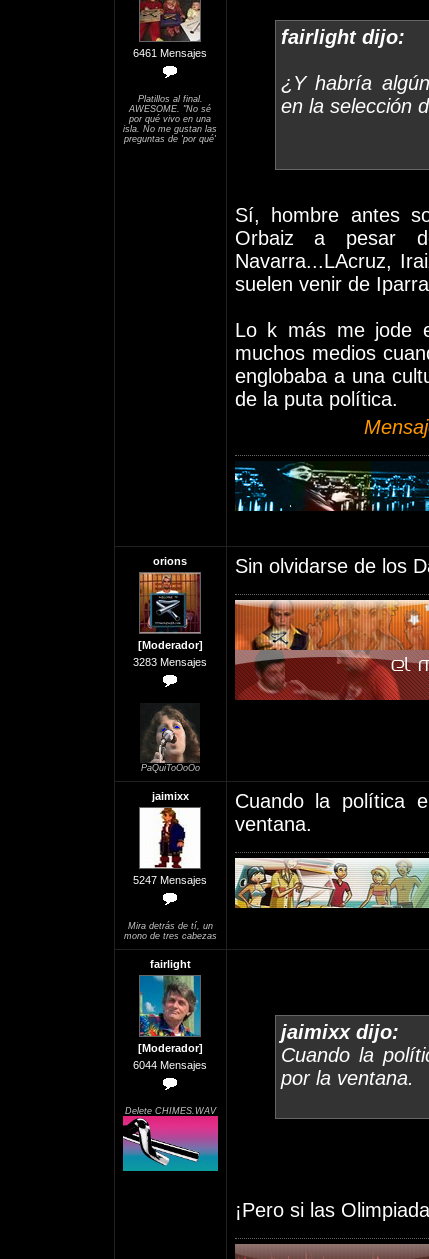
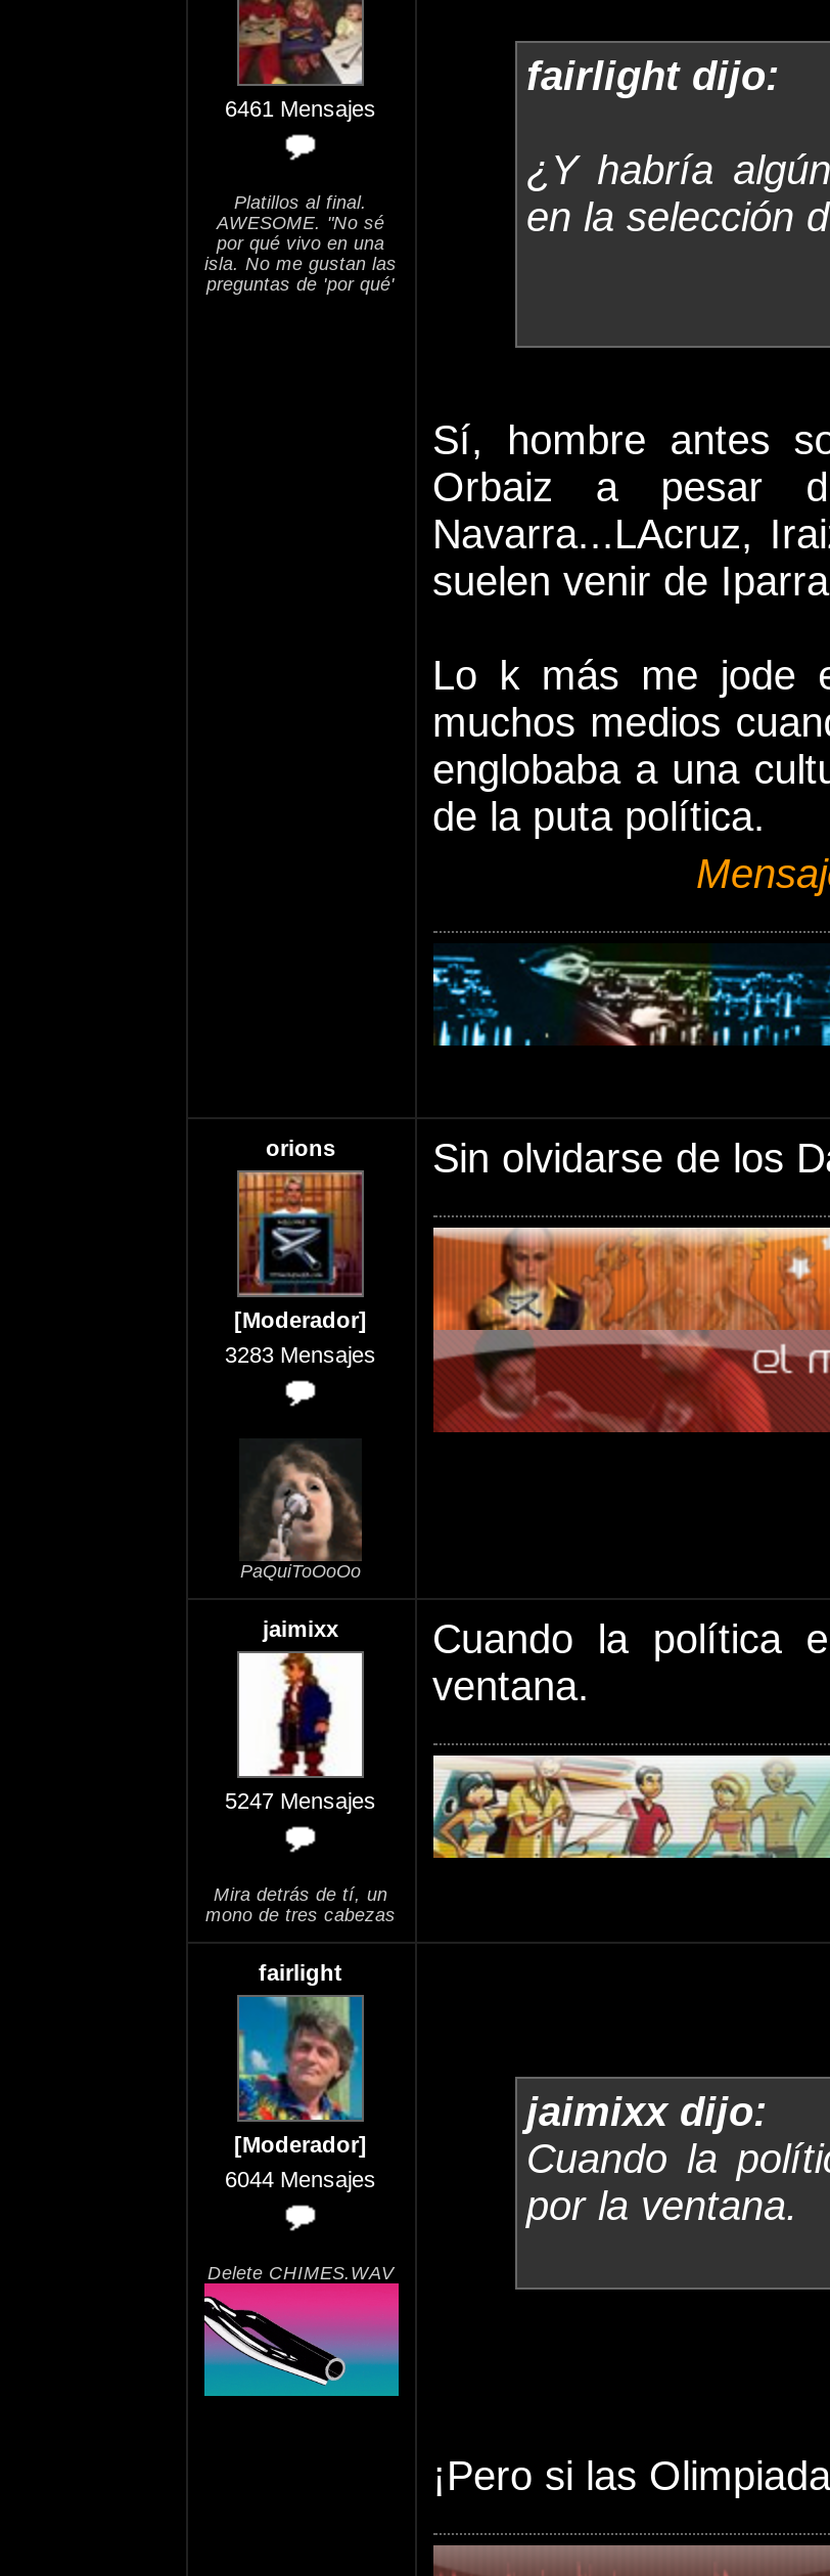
[122,1119,200,1166] [image] -> [202,2290,358,2388] [image]

